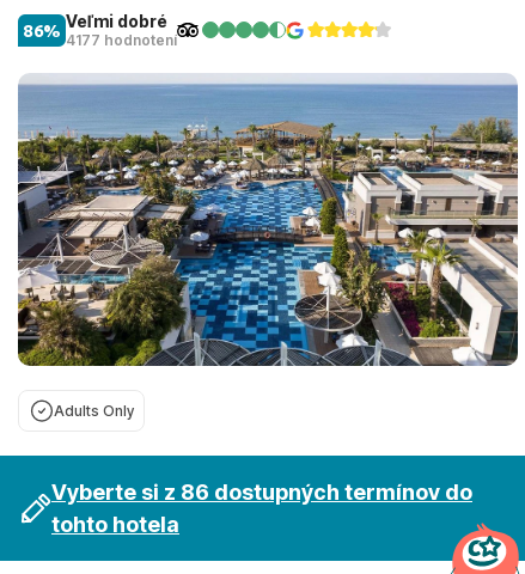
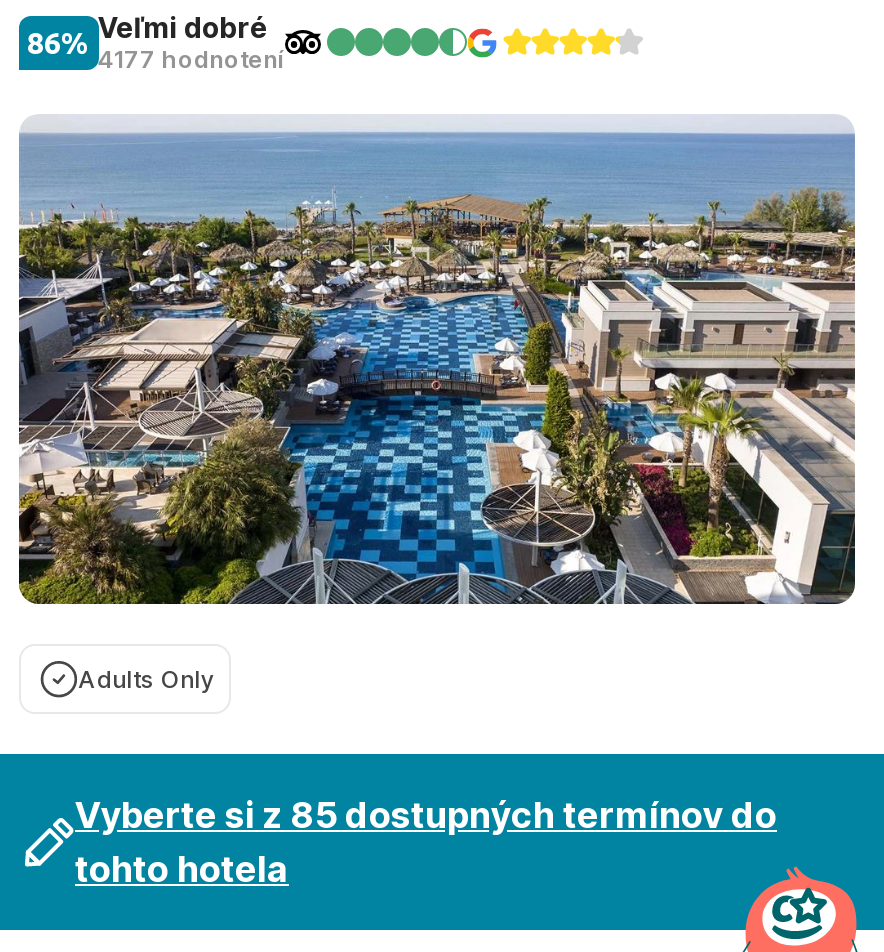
[51,480,472,505] Vyberte si z 86 dostupných termínov do -> [75,794,777,836] Vyberte si z 85 dostupných termínov do

